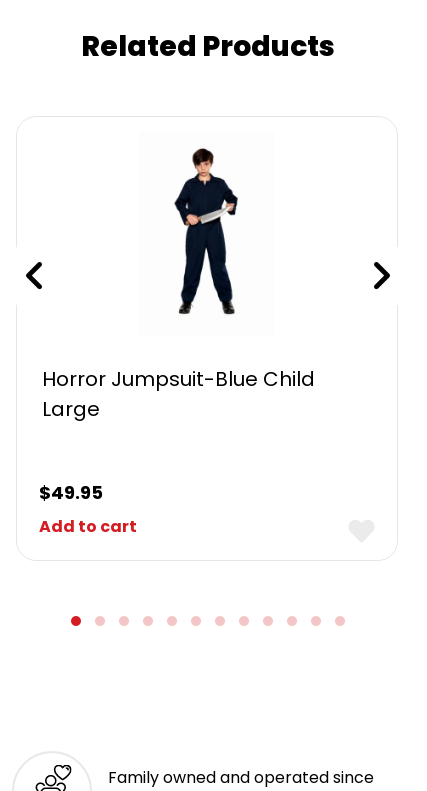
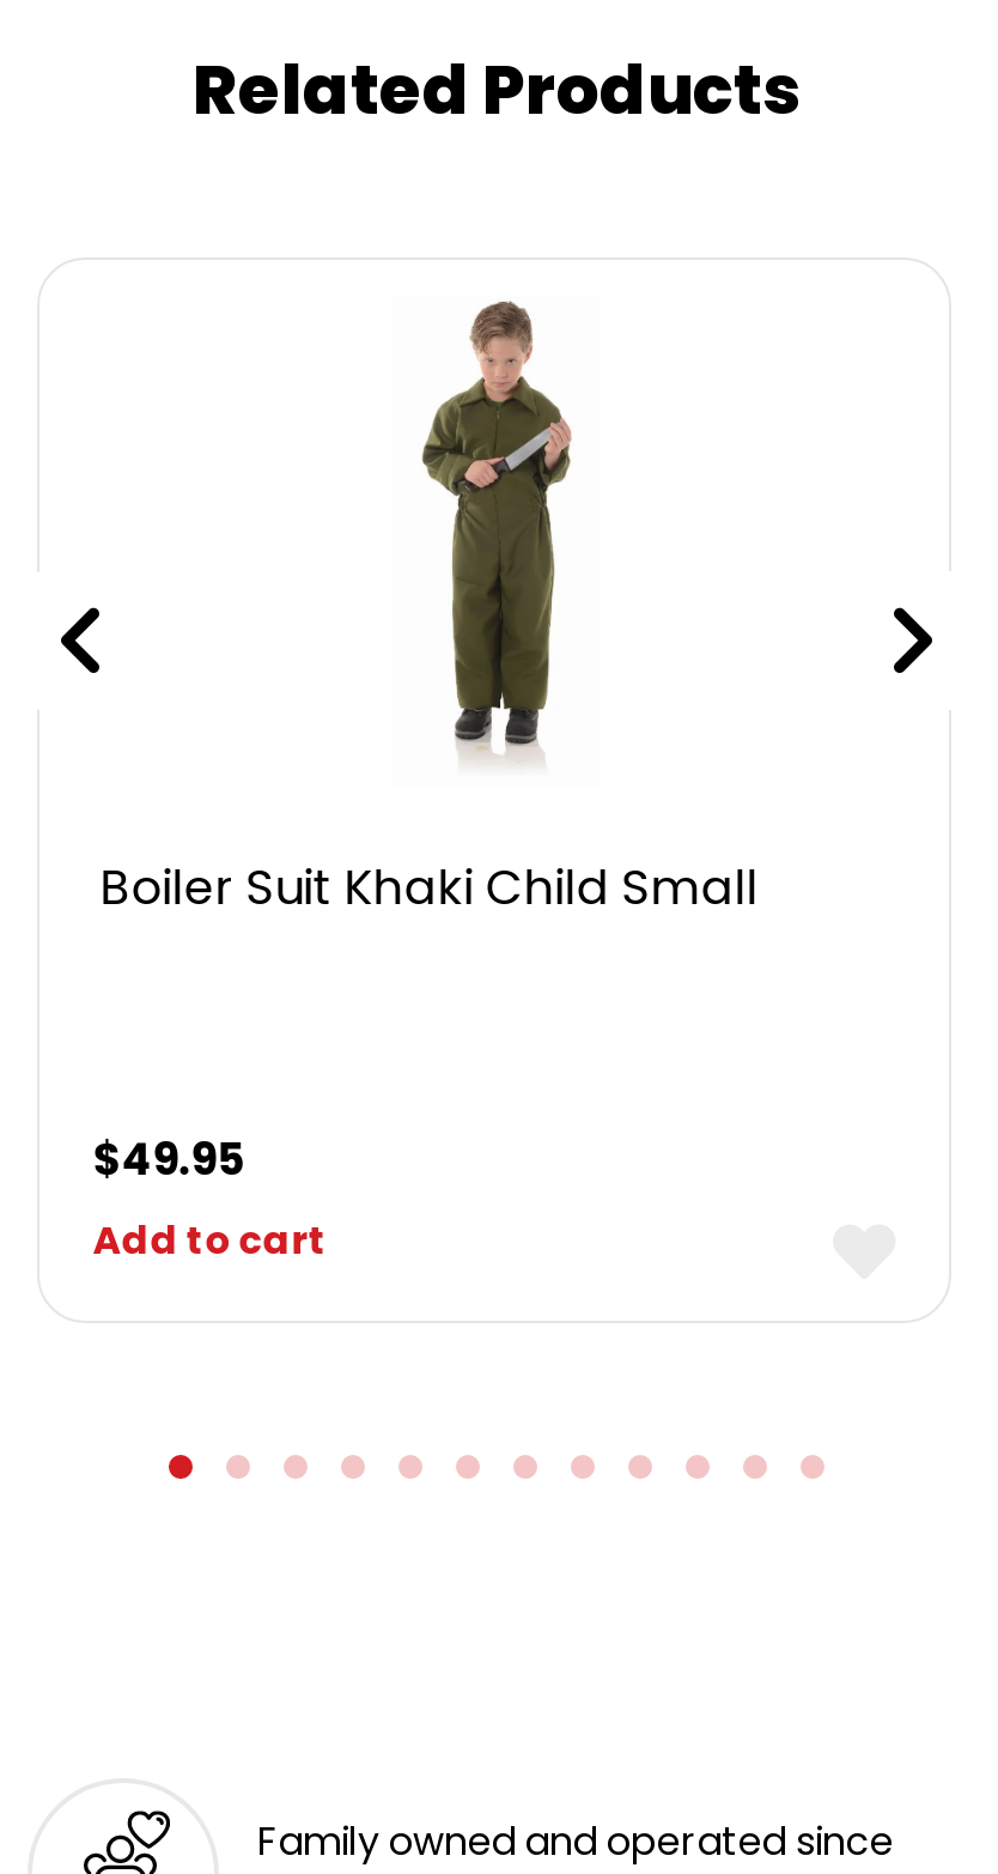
[42,135,315,423] [image] | Horror Jumpsuit-Blue Child | Large -> [100,298,758,921] [image] | Boiler Suit Khaki Child Small

